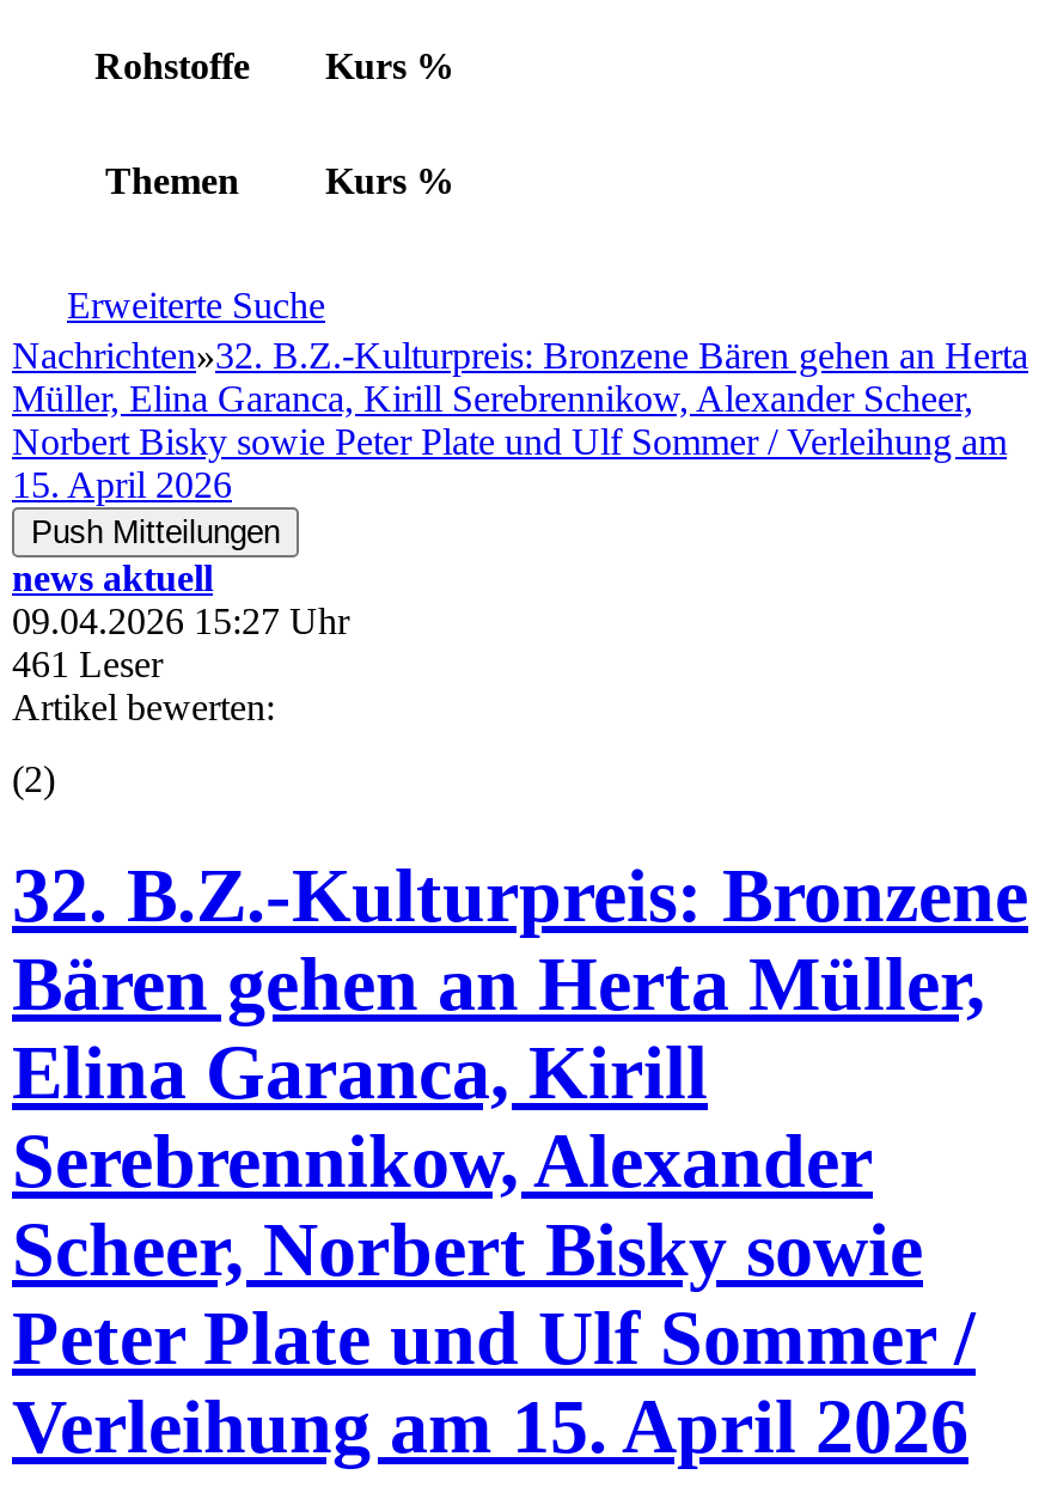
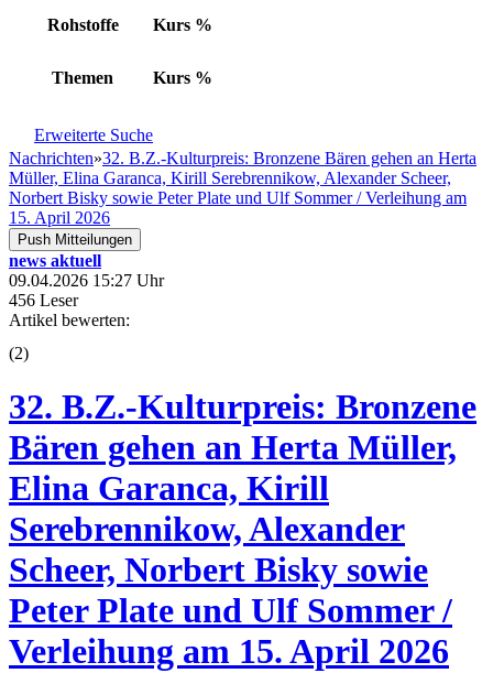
[12,644,163,684] 461 Leser -> [9,291,78,310] 456 Leser

